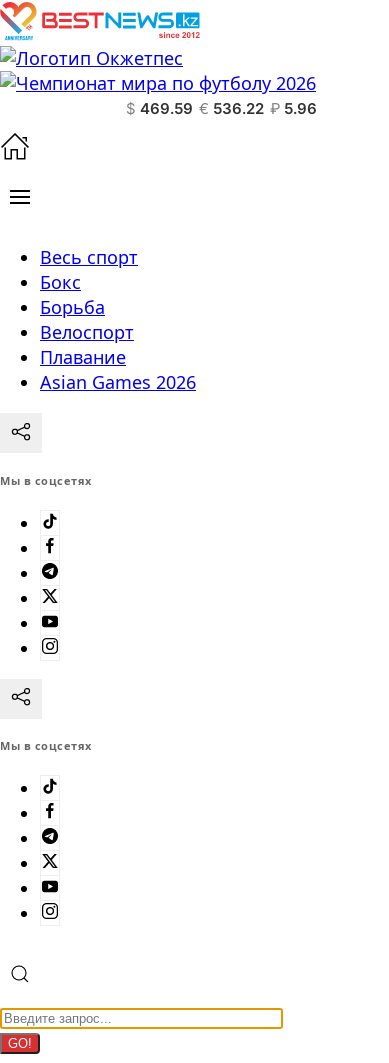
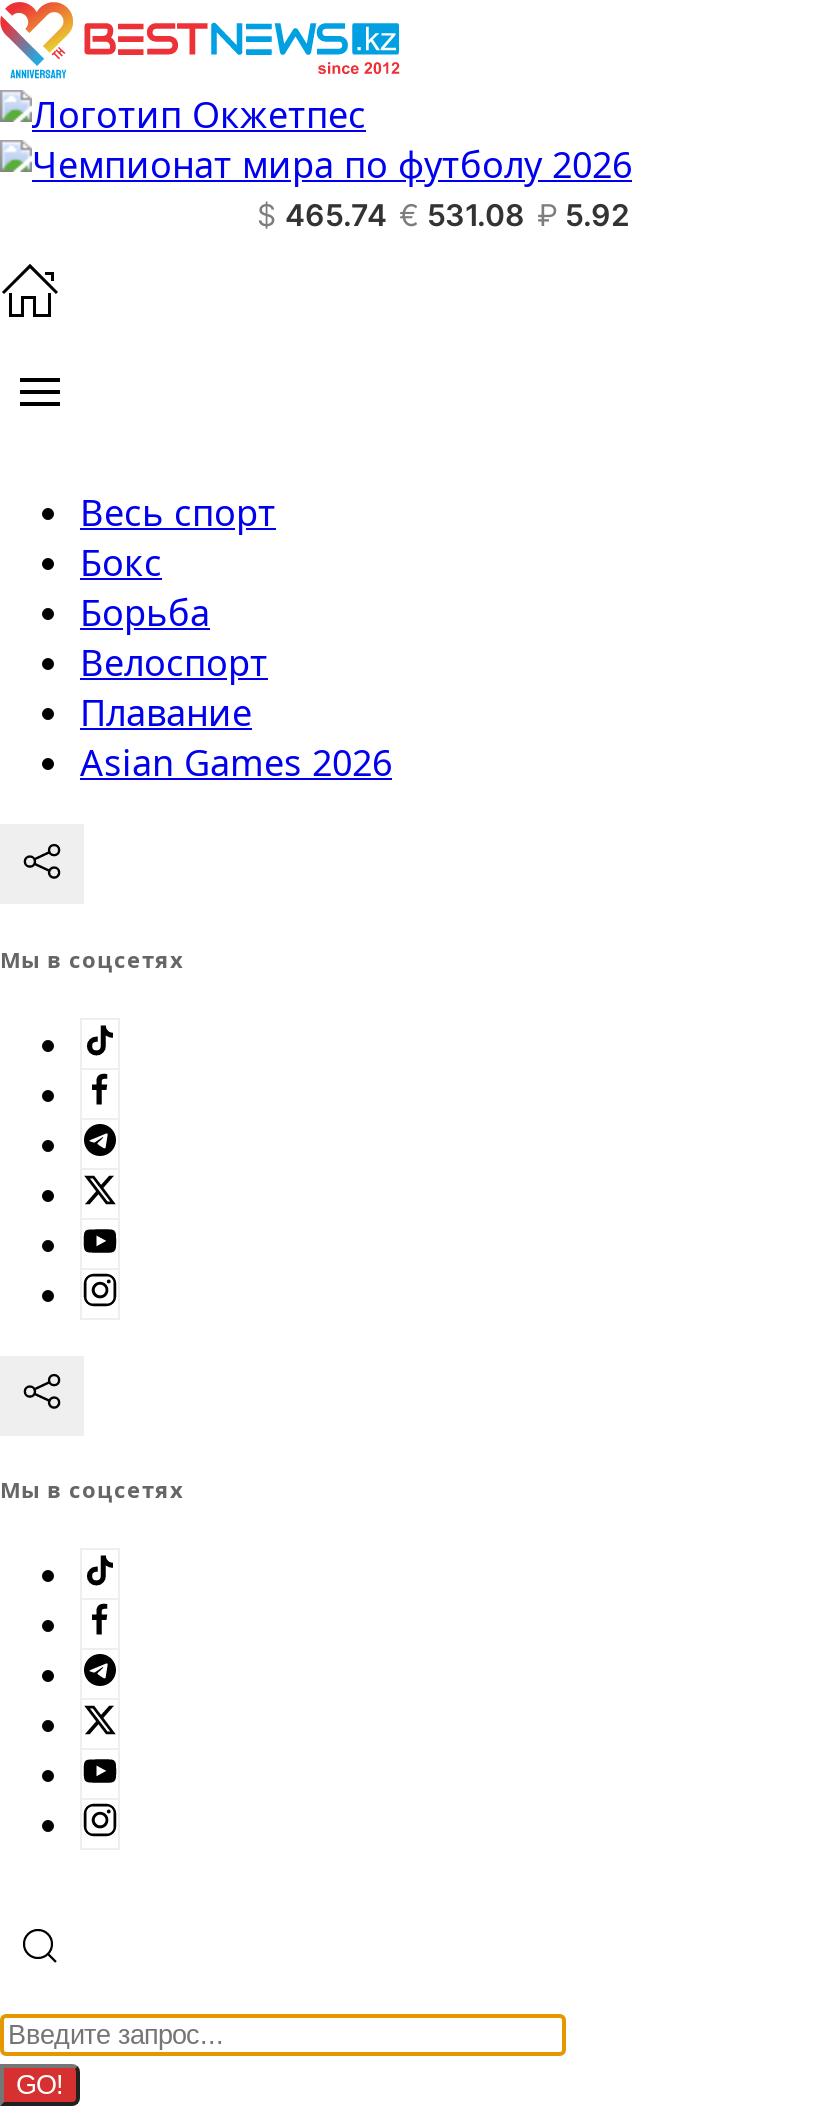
[126,99,317,118] $ 469.59 € 536.22 ₽ 5.96 -> [257,196,629,234] $ 465.74 € 531.08 ₽ 5.92

